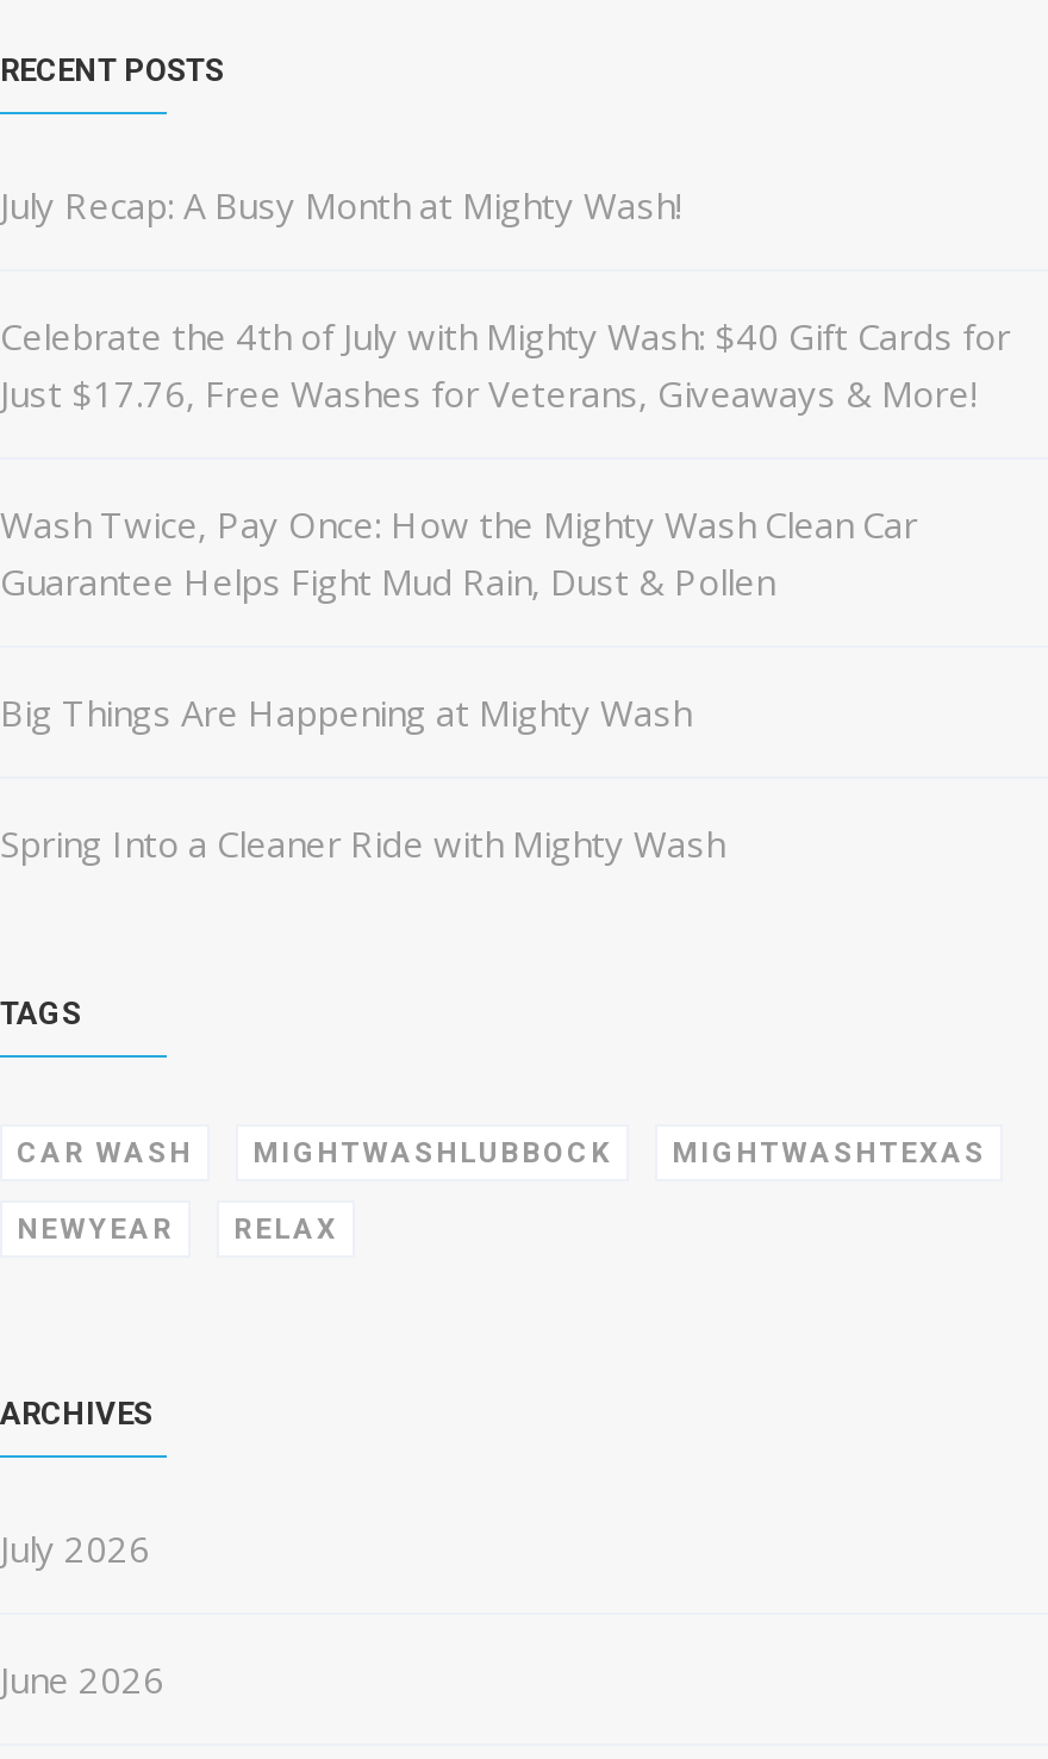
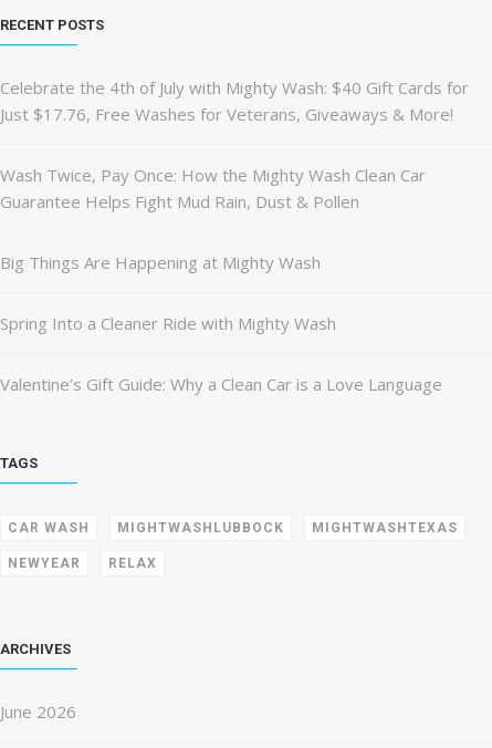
[0,181,681,229] July Recap: A Busy Month at Mighty Wash! -> none
none -> [0,373,442,395] Valentine’s Gift Guide: Why a Clean Car is a Love Language
[0,1524,150,1572] July 2026 -> none

